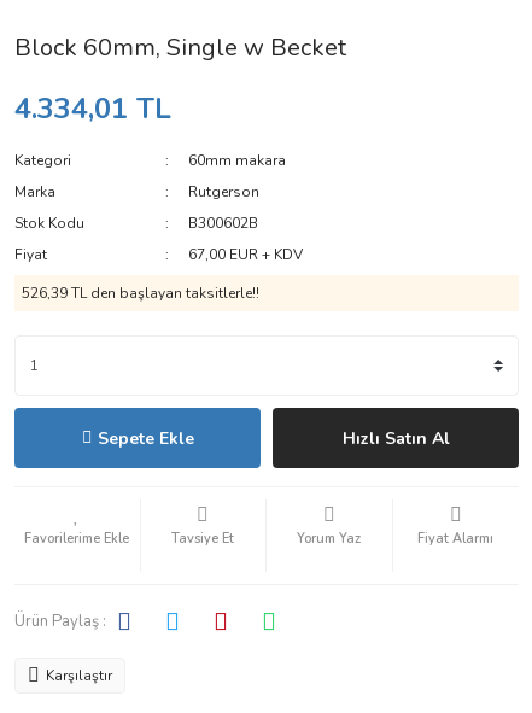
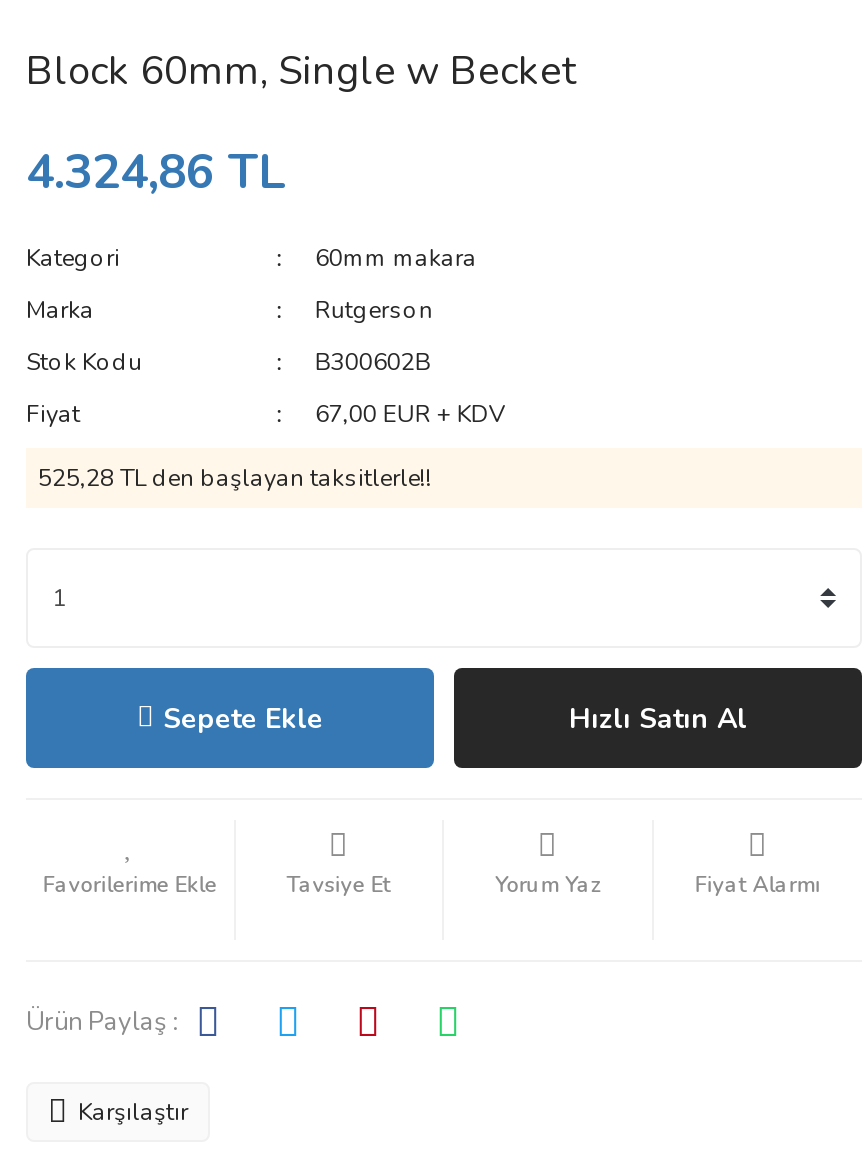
[14,89,171,128] 4.334,01 TL -> [26,140,286,204] 4.324,86 TL
[22,284,259,303] 526,39 TL den başlayan taksitlerle!! -> [38,462,432,494] 525,28 TL den başlayan taksitlerle!!

